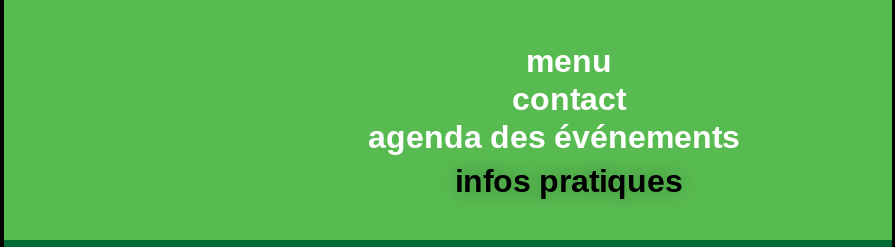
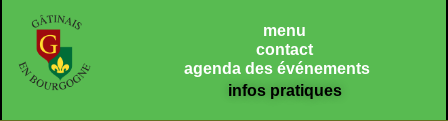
none -> [19,21,90,90] [image]

